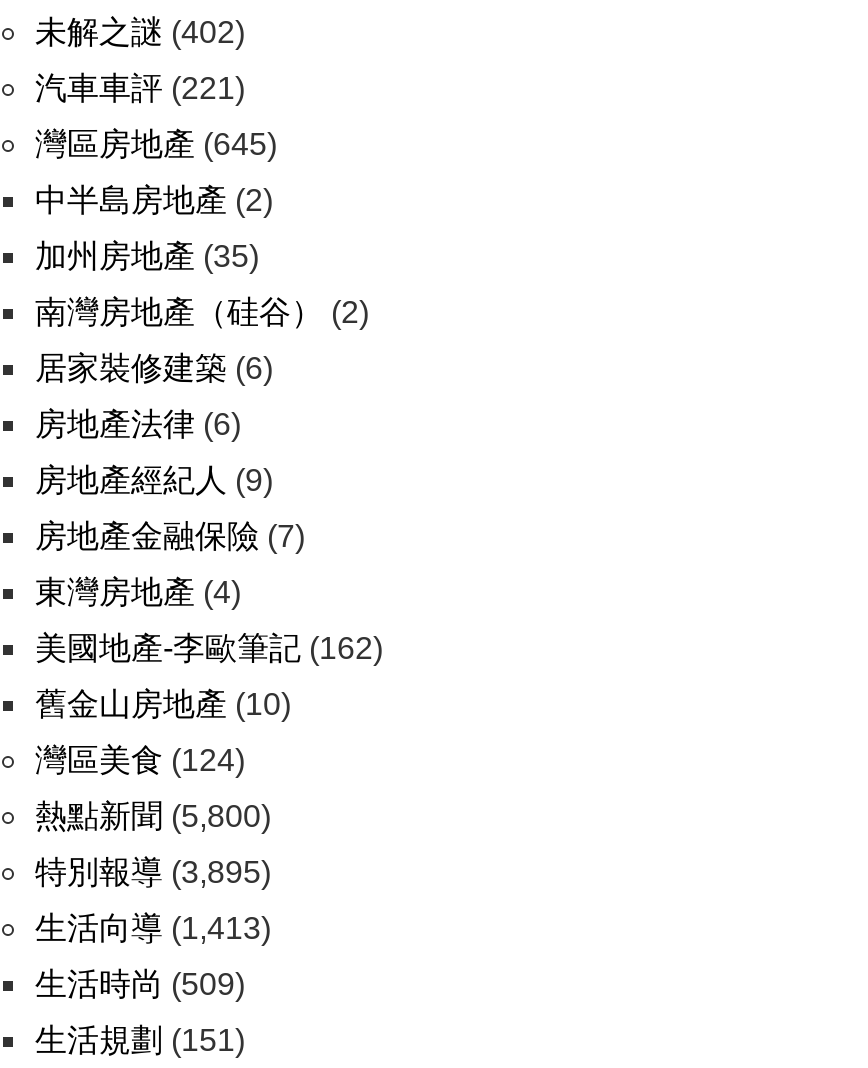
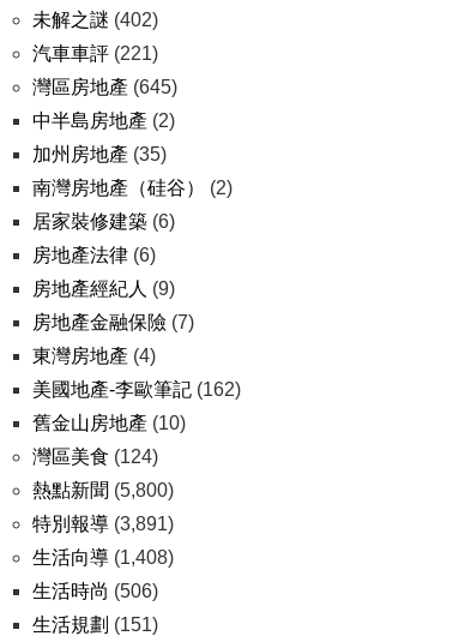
[35,855,271,889] 特別報導(3,895) -> [32,514,174,534] 特別報導(3,891)
[35,911,271,945] 生活向導(1,413) -> [32,547,174,568] 生活向導(1,408)
[35,967,245,1001] 生活時尚(509) -> [32,581,158,601] 生活時尚(506)

